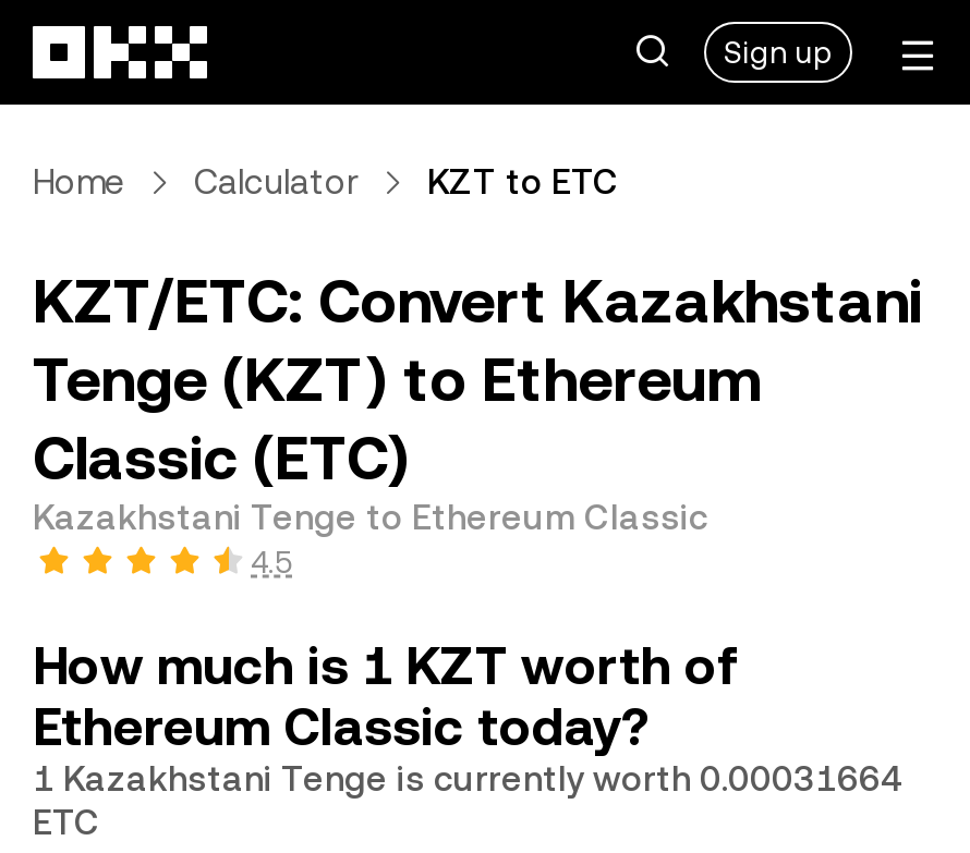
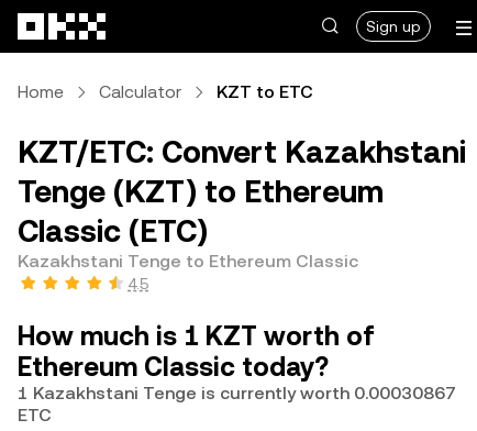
[33,758,902,800] 1 Kazakhstani Tenge is currently worth 0.00031664 -> [18,383,456,404] 1 Kazakhstani Tenge is currently worth 0.00030867

